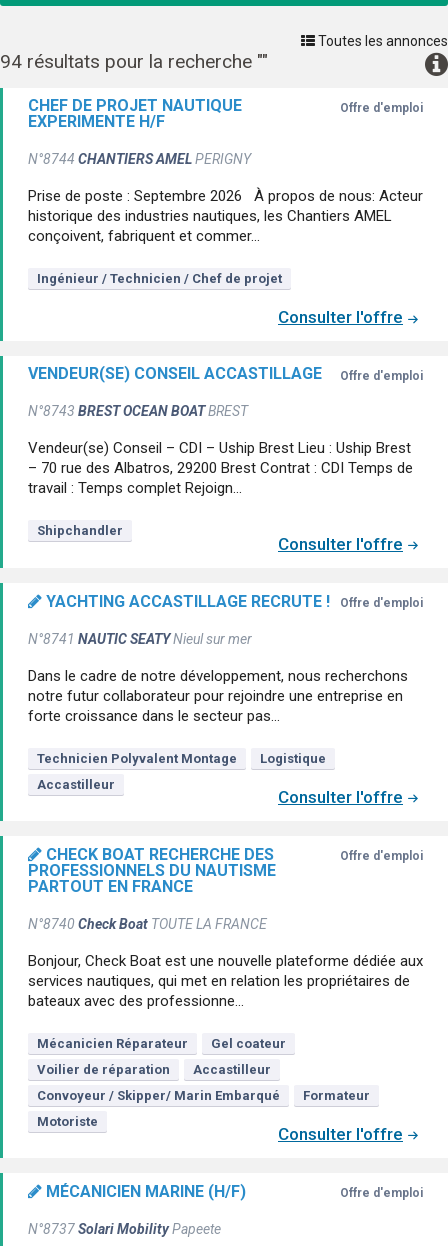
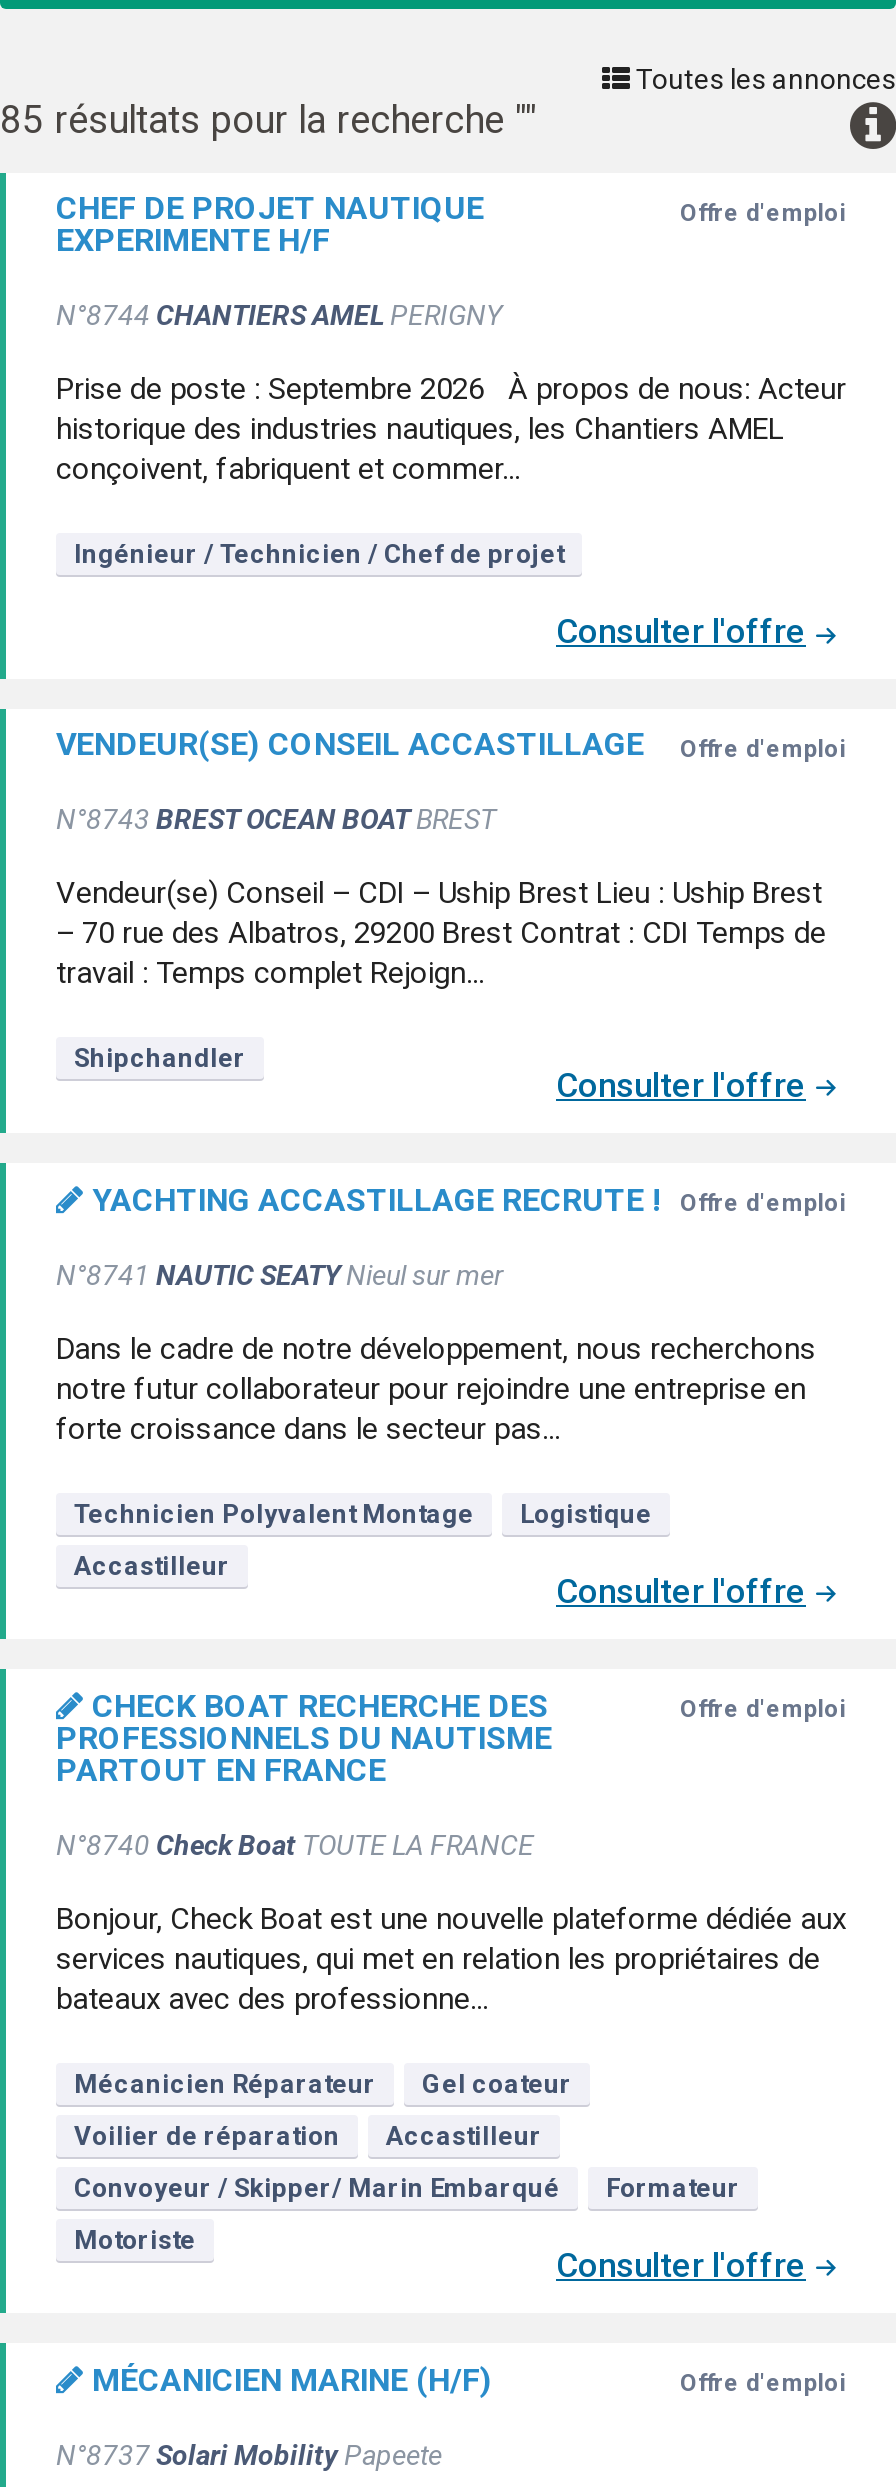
[0,50,268,73] 94 résultats pour la recherche "" -> [0,97,536,143] 85 résultats pour la recherche ""

